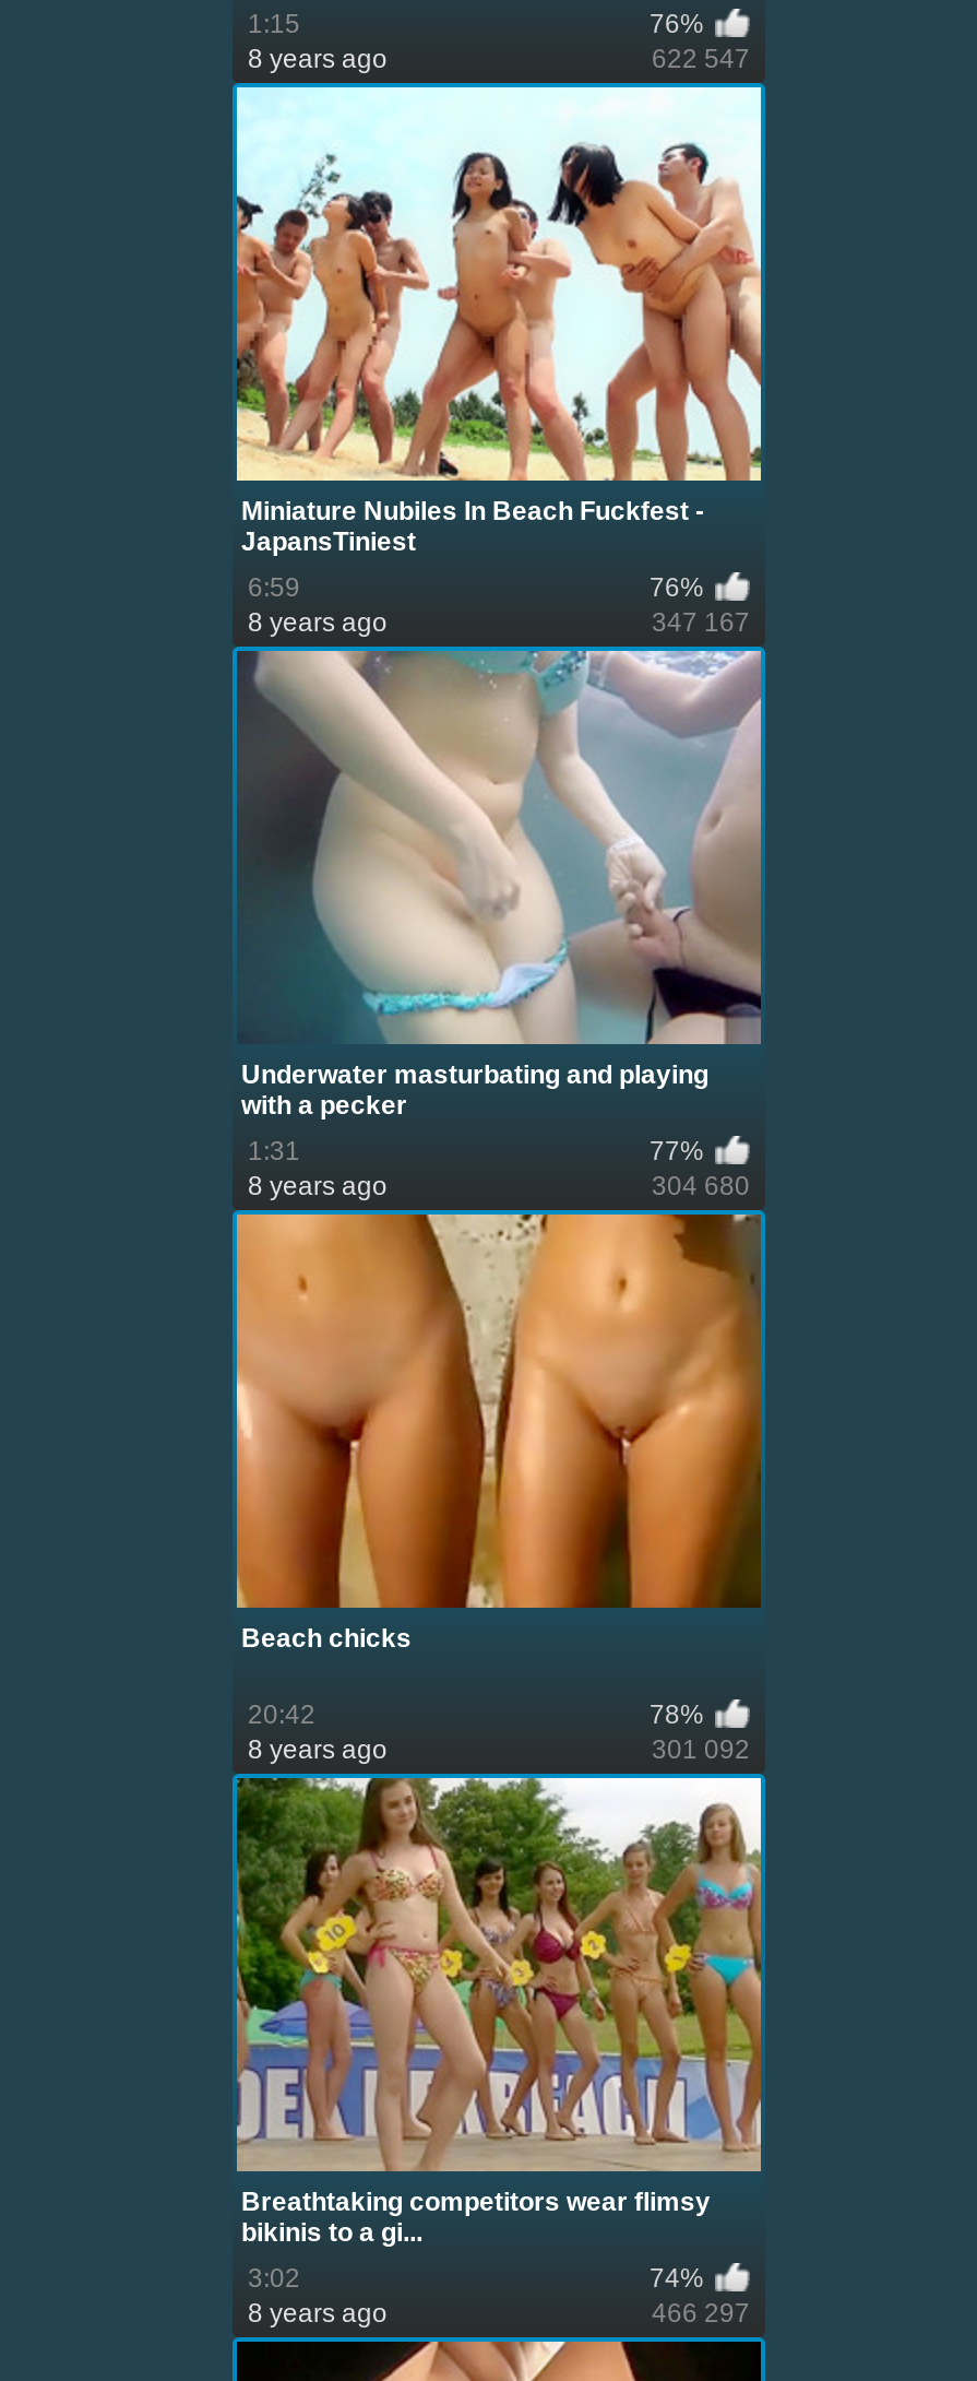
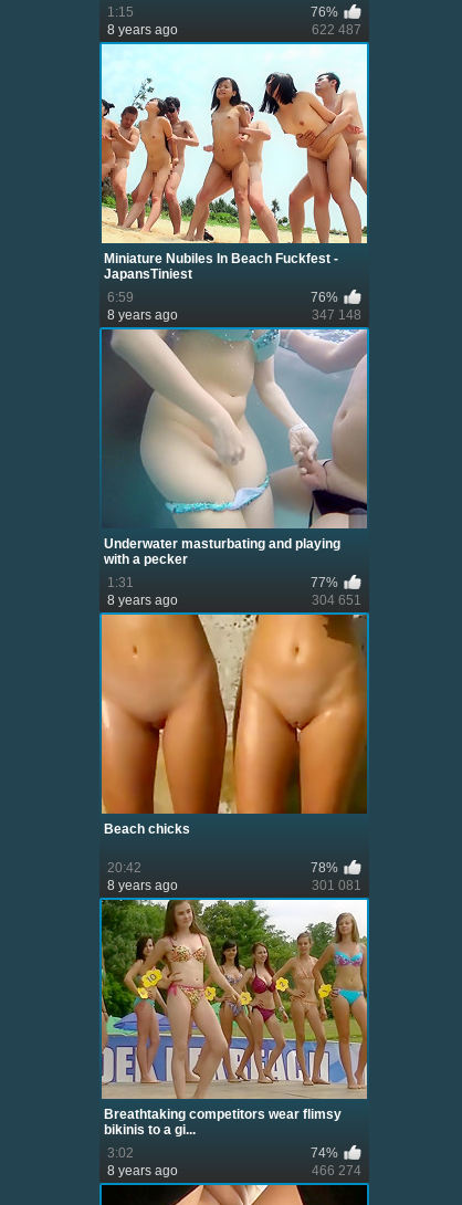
[652,43,750,74] 622 547 -> [312,22,361,37] 622 487
[652,607,750,637] 347 167 -> [312,307,361,323] 347 148
[652,1170,750,1201] 304 680 -> [312,592,361,608] 304 651
[652,1734,750,1765] 301 092 -> [312,878,361,893] 301 081
[652,2298,750,2328] 466 297 -> [312,1163,361,1178] 466 274

